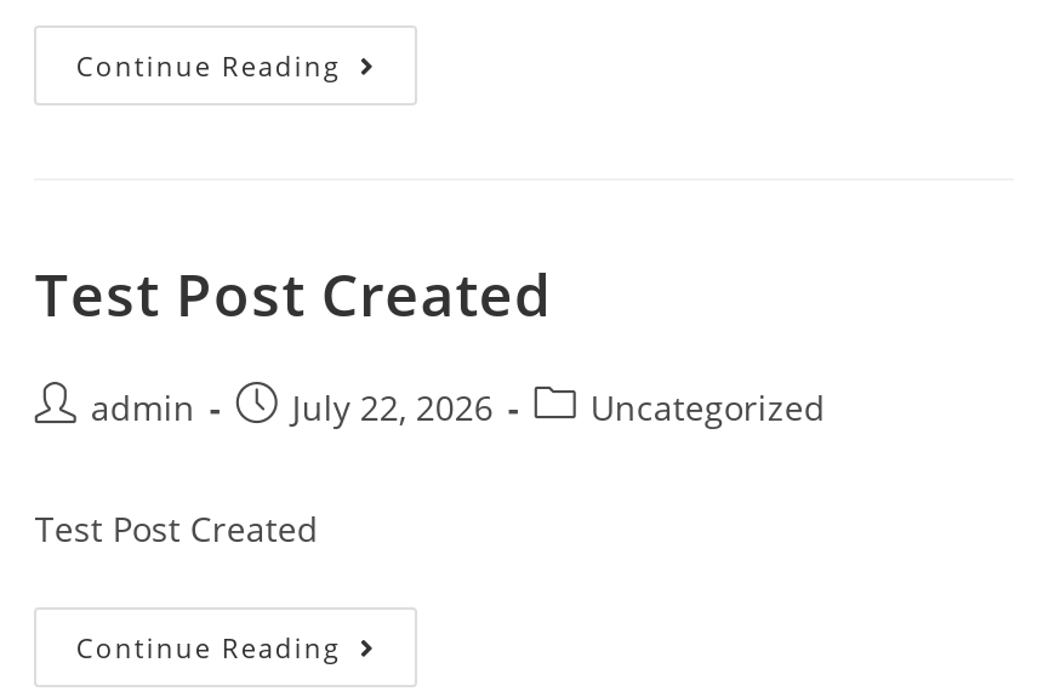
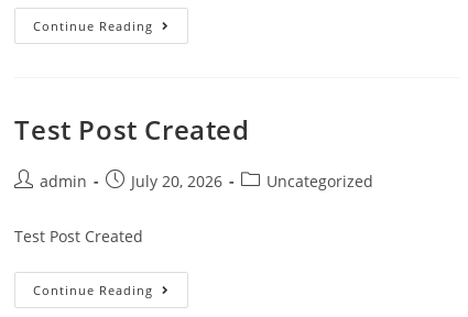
[292,385,493,431] July 22, 2026 -> [131,171,223,192] July 20, 2026

